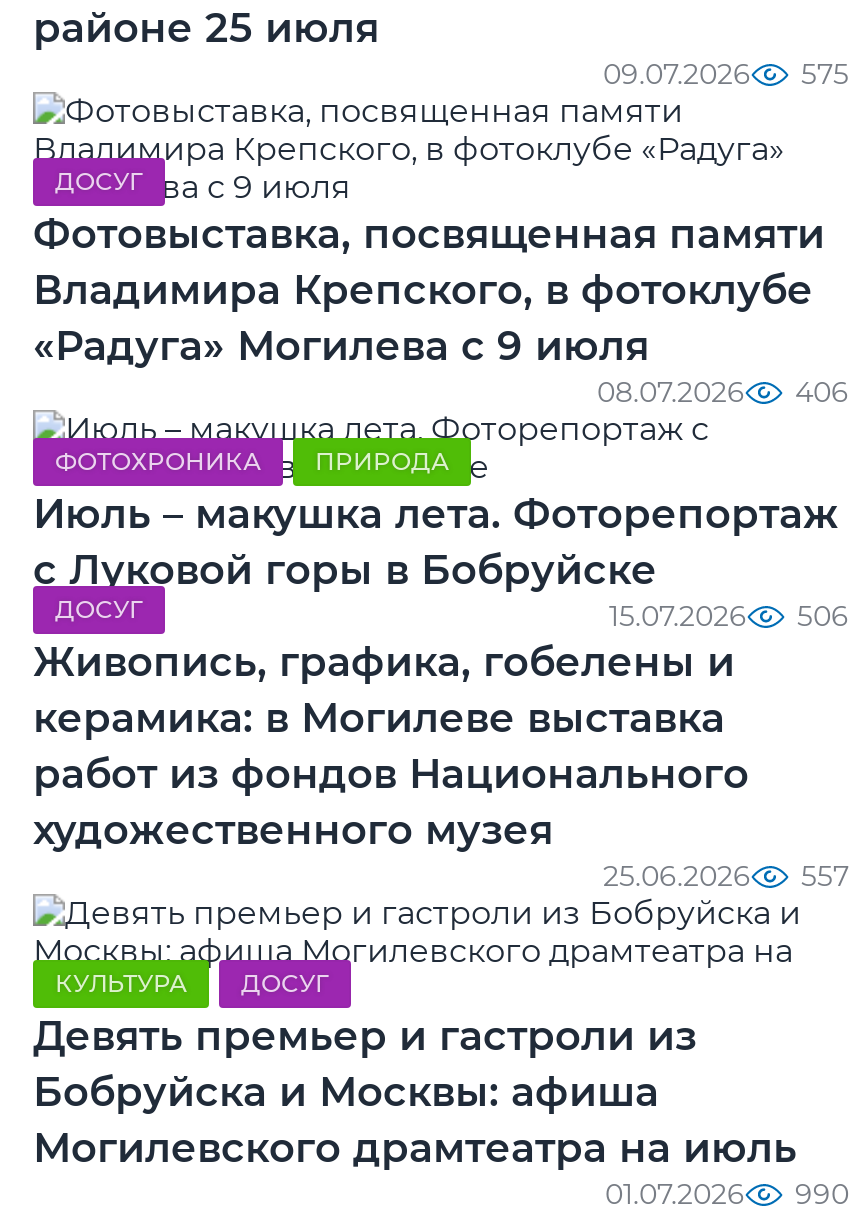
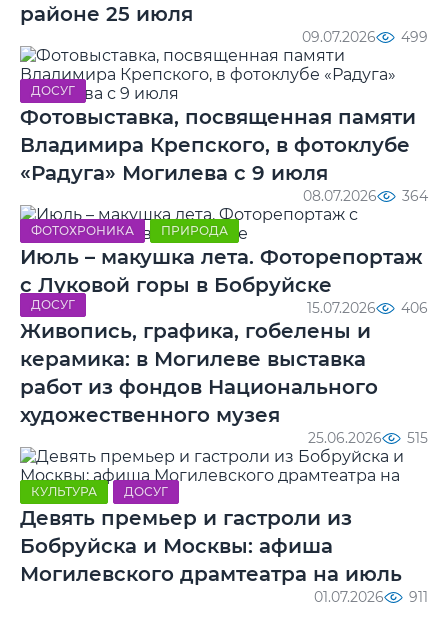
[603,56,849,92] 09.07.2026 575 -> [302,28,428,46] 09.07.2026 499
[597,374,849,410] 08.07.2026 406 -> [303,187,428,205] 08.07.2026 364
[609,598,849,634] 15.07.2026 506 -> [307,299,428,317] 15.07.2026 406
[603,858,849,894] 25.06.2026 557 -> [308,429,428,447] 25.06.2026 515
[605,1176,849,1212] 01.07.2026 990 -> [314,588,428,606] 01.07.2026 911

